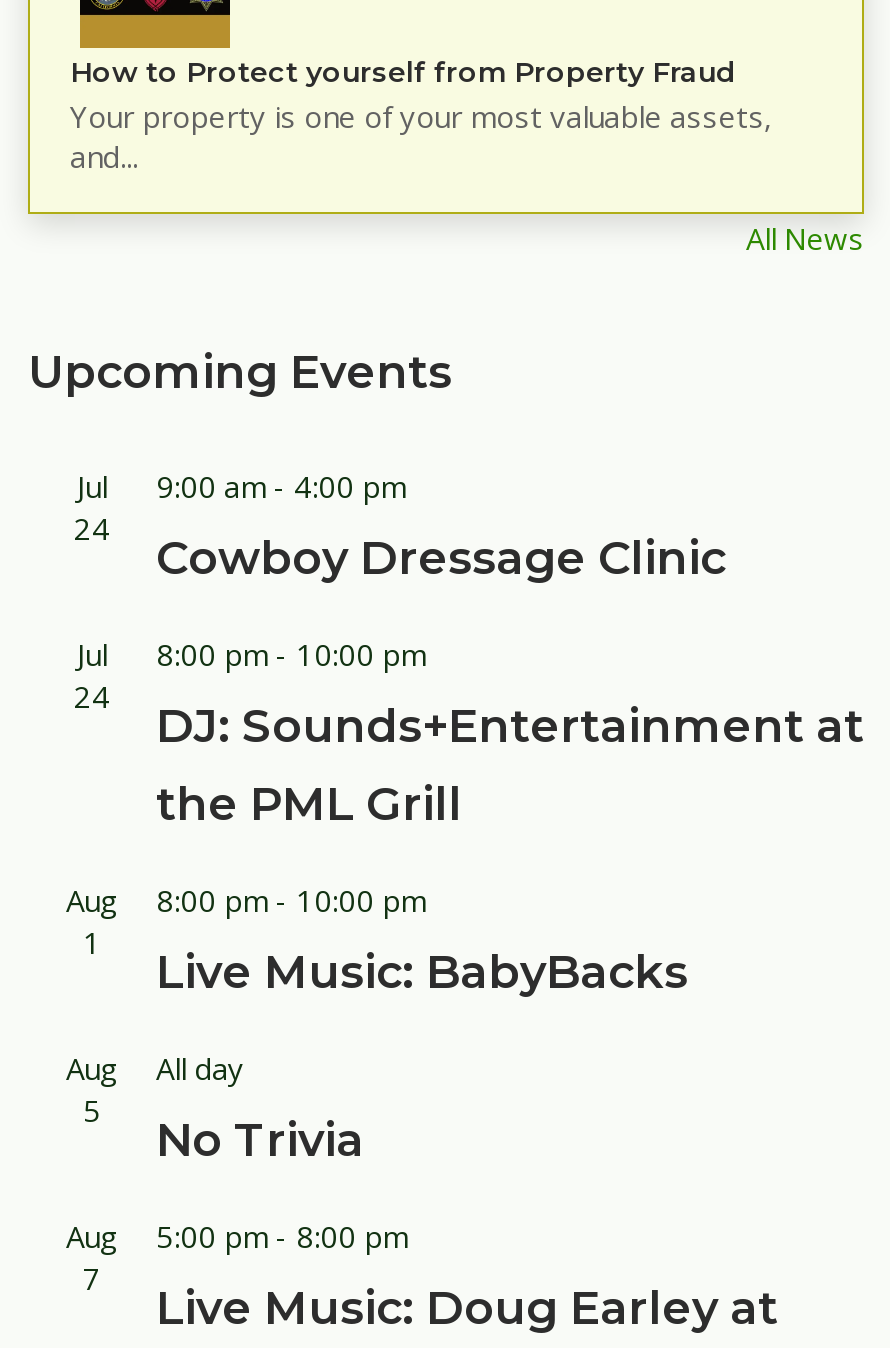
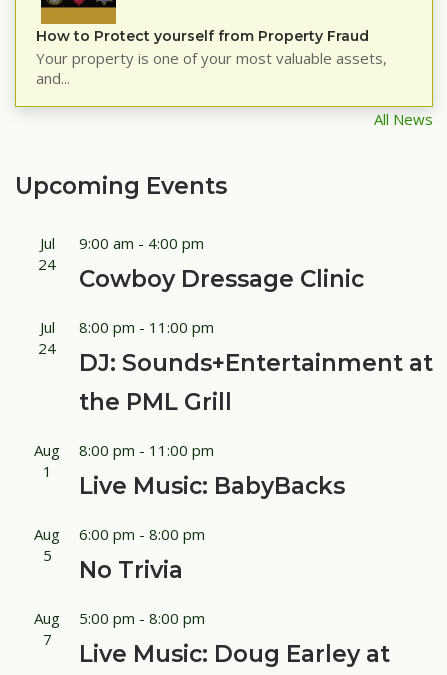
[77,634,426,674] Jul 8:00 pm - 10:00 pm -> [39,317,214,337] Jul 8:00 pm - 11:00 pm
[66,880,426,920] Aug 8:00 pm - 10:00 pm -> [34,440,214,460] Aug 8:00 pm - 11:00 pm
[156,1048,244,1088] All day -> [79,524,205,544] 6:00 pm - 8:00 pm

